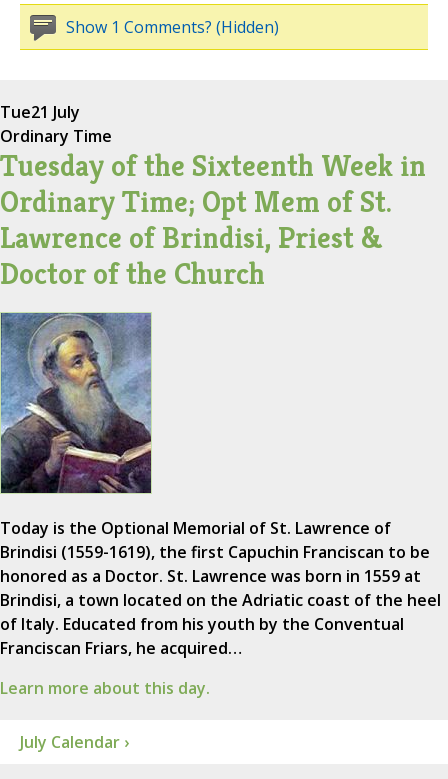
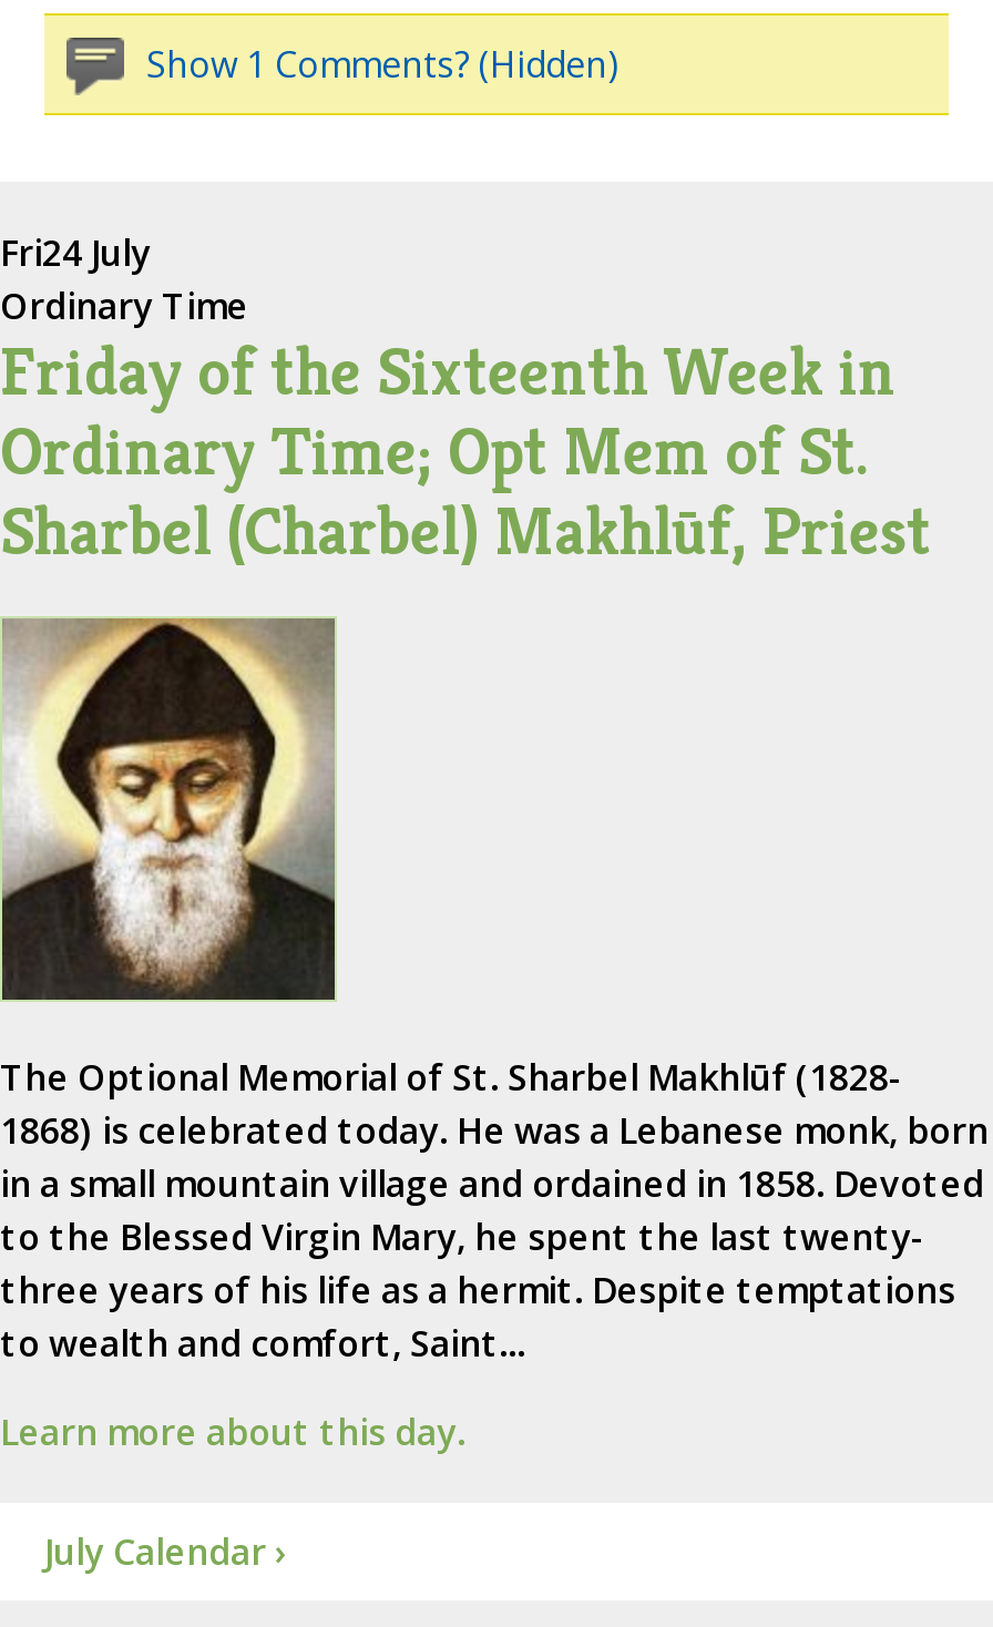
[0,101,80,123] Tue21 July -> [0,229,151,277] Fri24 July
[0,147,426,185] Tuesday of the Sixteenth Week in -> [0,330,895,415] Friday of the Sixteenth Week in
[0,219,382,293] Lawrence of Brindisi, Priest & | Doctor of the Church -> [0,490,931,574] Sharbel (Charbel) Makhlūf, Priest
[3,312,151,466] [image] -> [7,672,335,1000] [image]
[0,517,441,659] Today is the Optional Memorial of St. Lawrence of | Brindisi (1559-1619), the first Capuchin Franciscan to be | honored as a Doctor. St. Lawrence was born in 1559 at | Brindisi, a town located on the Adriatic coast of the heel | of Italy. Educated from his youth by the Conventual | Franciscan Friars, he acquired… -> [0,1053,989,1368] The Optional Memorial of St. Sharbel Makhlūf (1828- | 1868) is celebrated today. He was a Lebanese monk, born | in a small mountain village and ordained in 1858. Devoted | to the Blessed Virgin Mary, he spent the last twenty- | three years of his life as a hermit. Despite temptations | to wealth and comfort, Saint…

